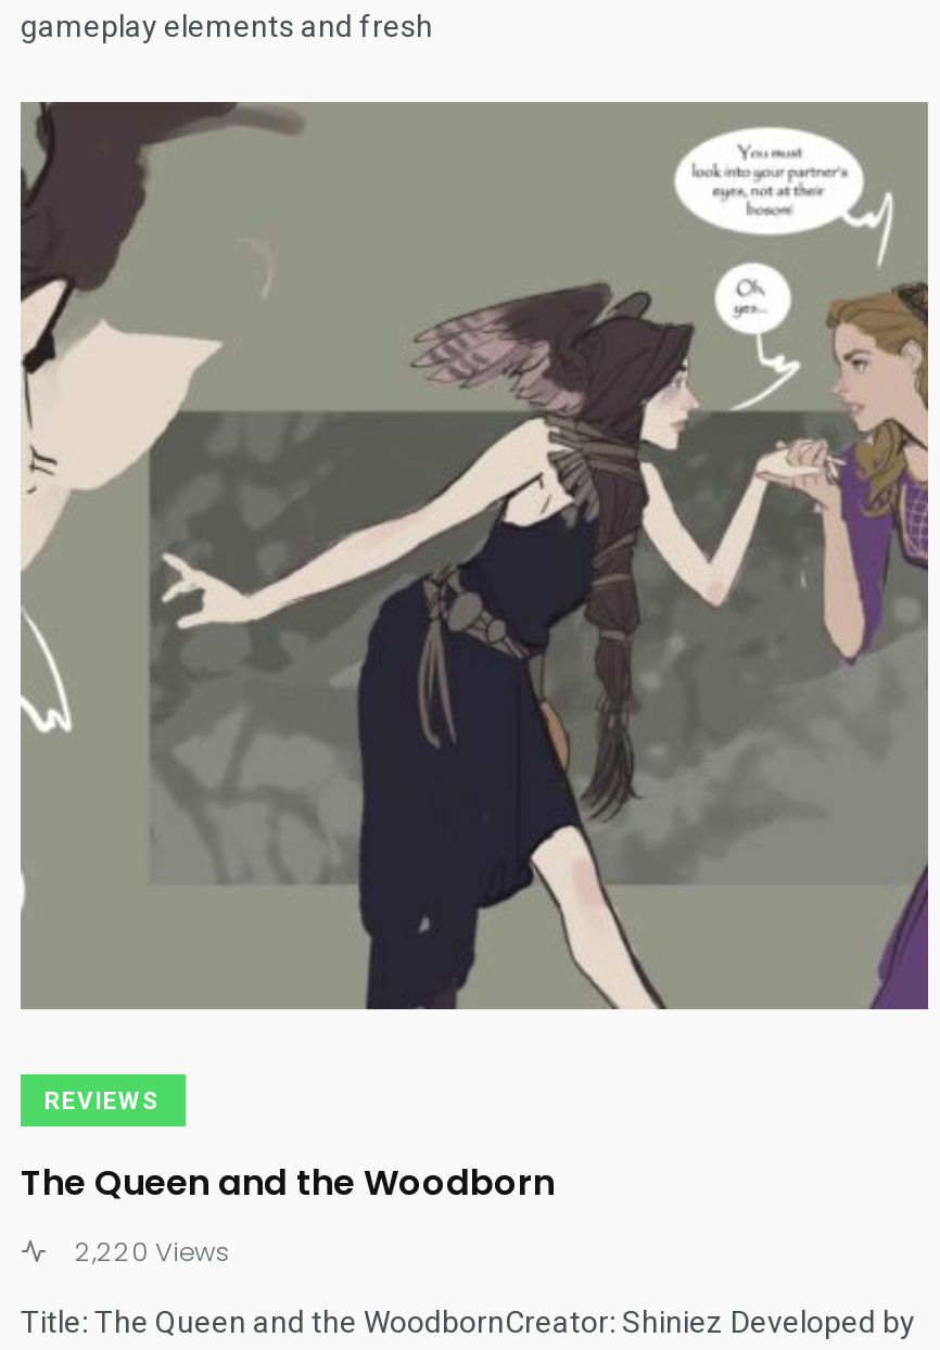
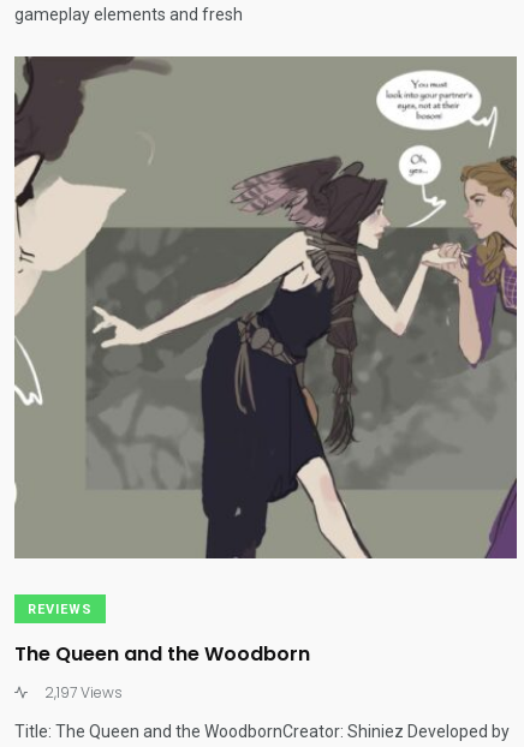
[68,1234,231,1271] 2,220 Views -> [41,683,123,703] 2,197 Views

